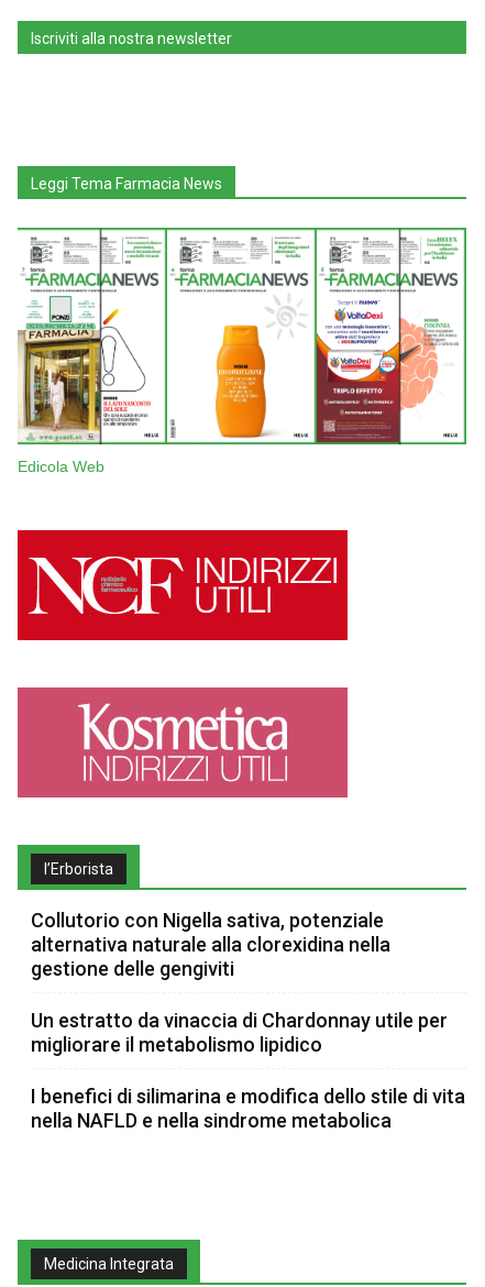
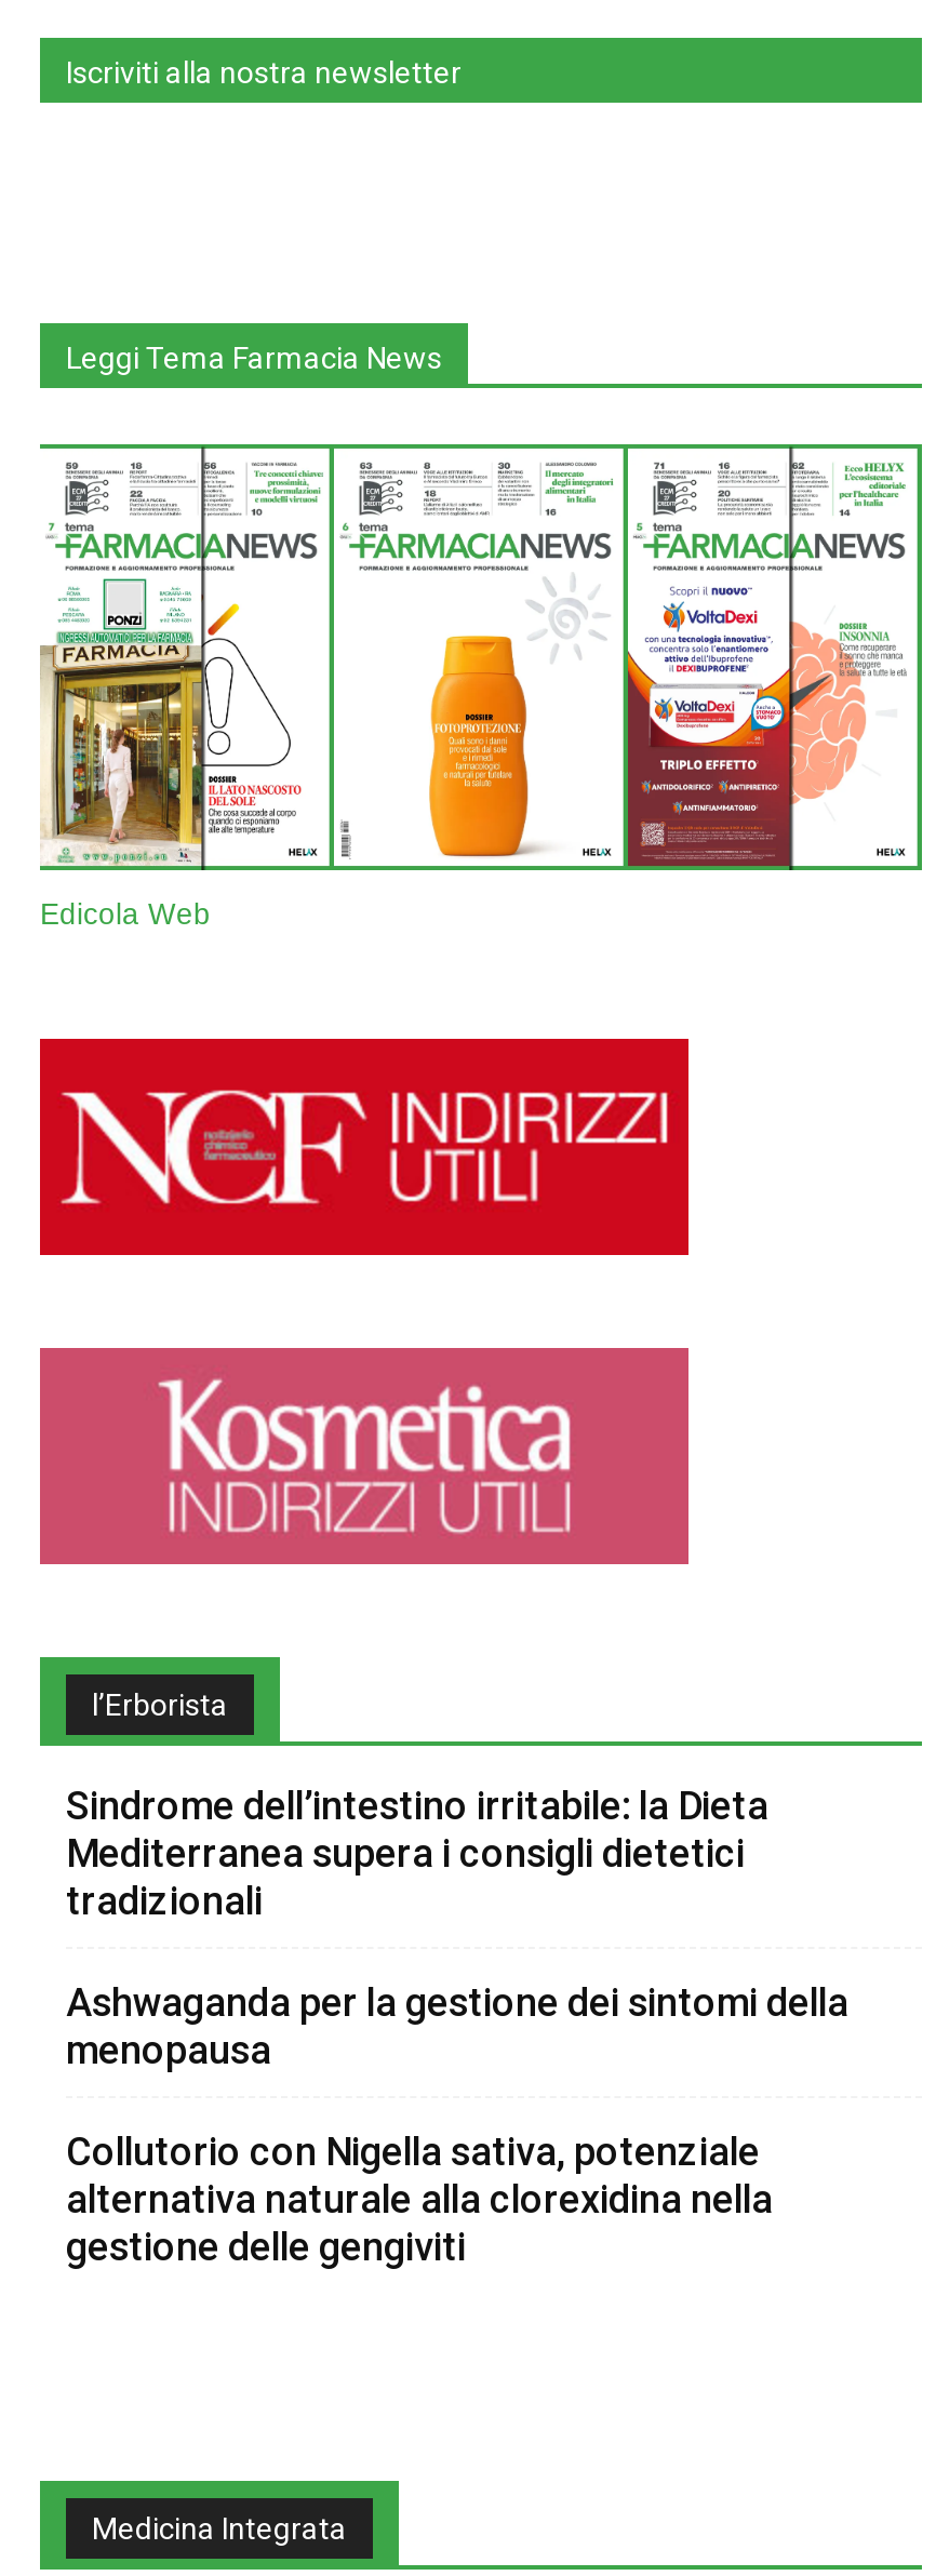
none -> [66,1783,848,2073] Sindrome dell’intestino irritabile: la Dieta | Mediterranea supera i consigli dietetici | tradizionali | Ashwaganda per la gestione dei sintomi della | menopausa
moved [31,909,390,980] -> [66,2129,773,2270]: Collutorio con Nigella sativa, potenziale | alternativa naturale alla clorexidina nella | gestione delle gengiviti
[31,1009,465,1132] Un estratto da vinaccia di Chardonnay utile per | migliorare il metabolismo lipidico | I benefici di silimarina e modifica dello stile di vita | nella NAFLD e nella sindrome metabolica -> none

